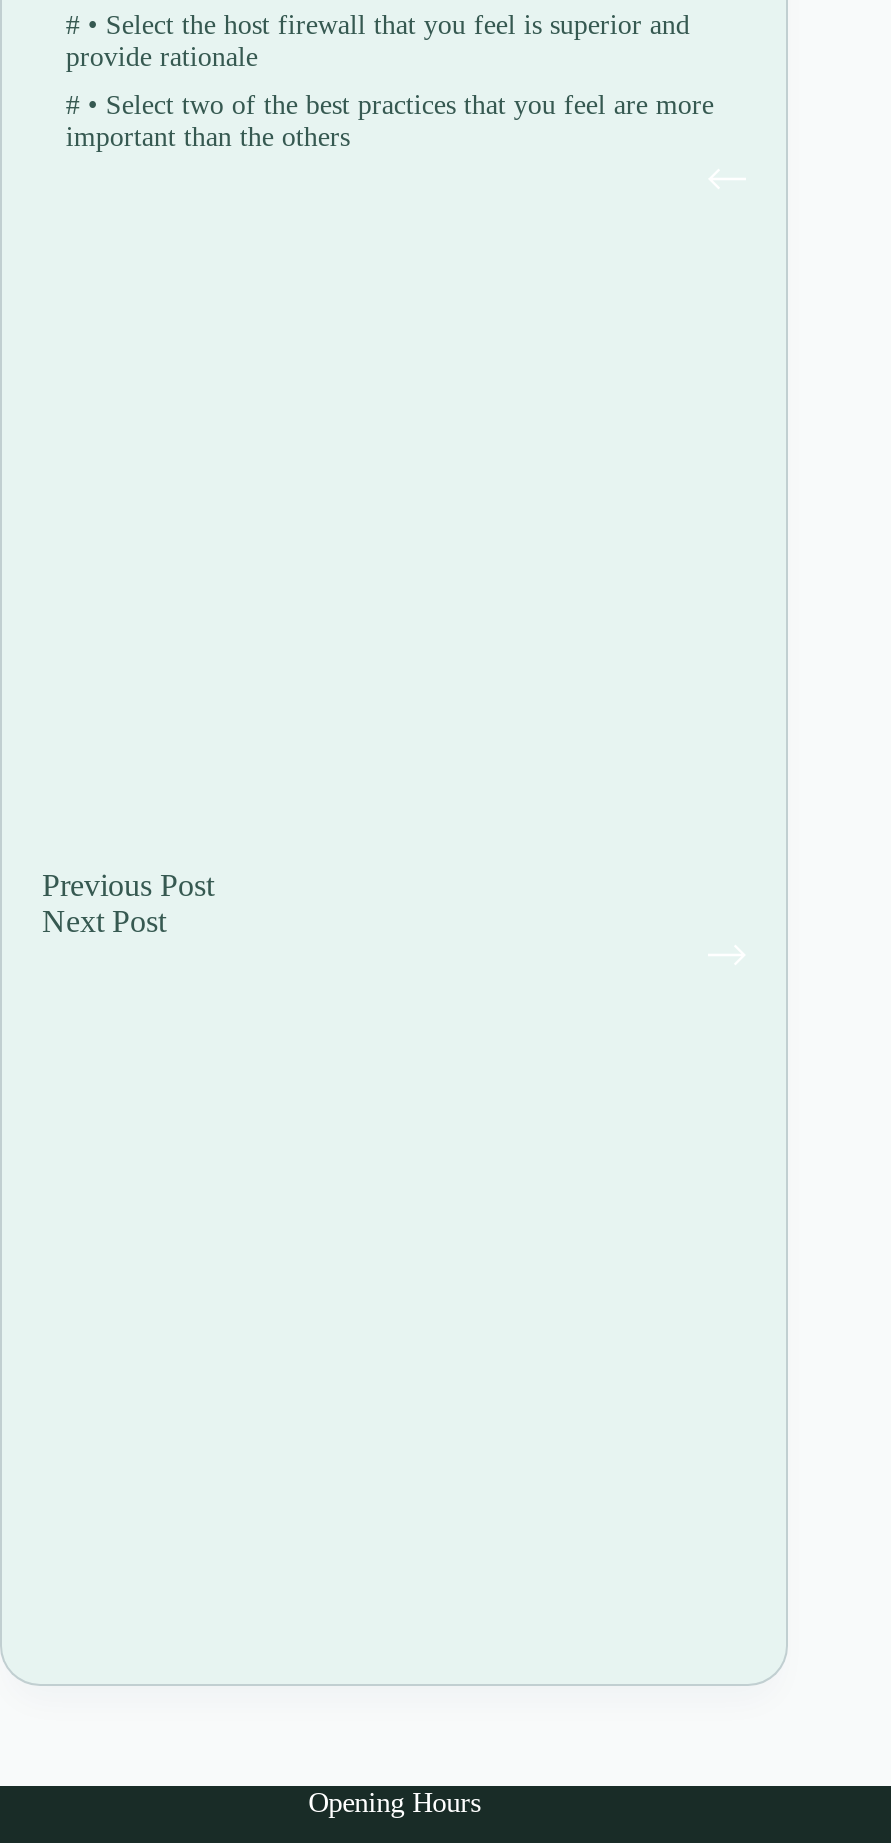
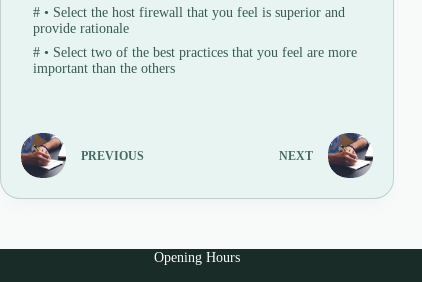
none -> [20,132,67,179] [image]
none -> [328,132,374,179] [image]
[42,868,214,938] Previous Post | Next Post -> [81,149,313,163] PREVIOUS | NEXT

